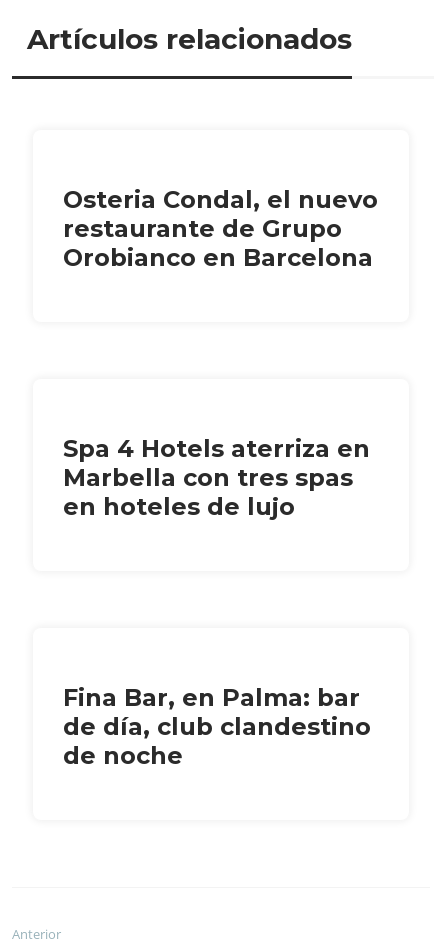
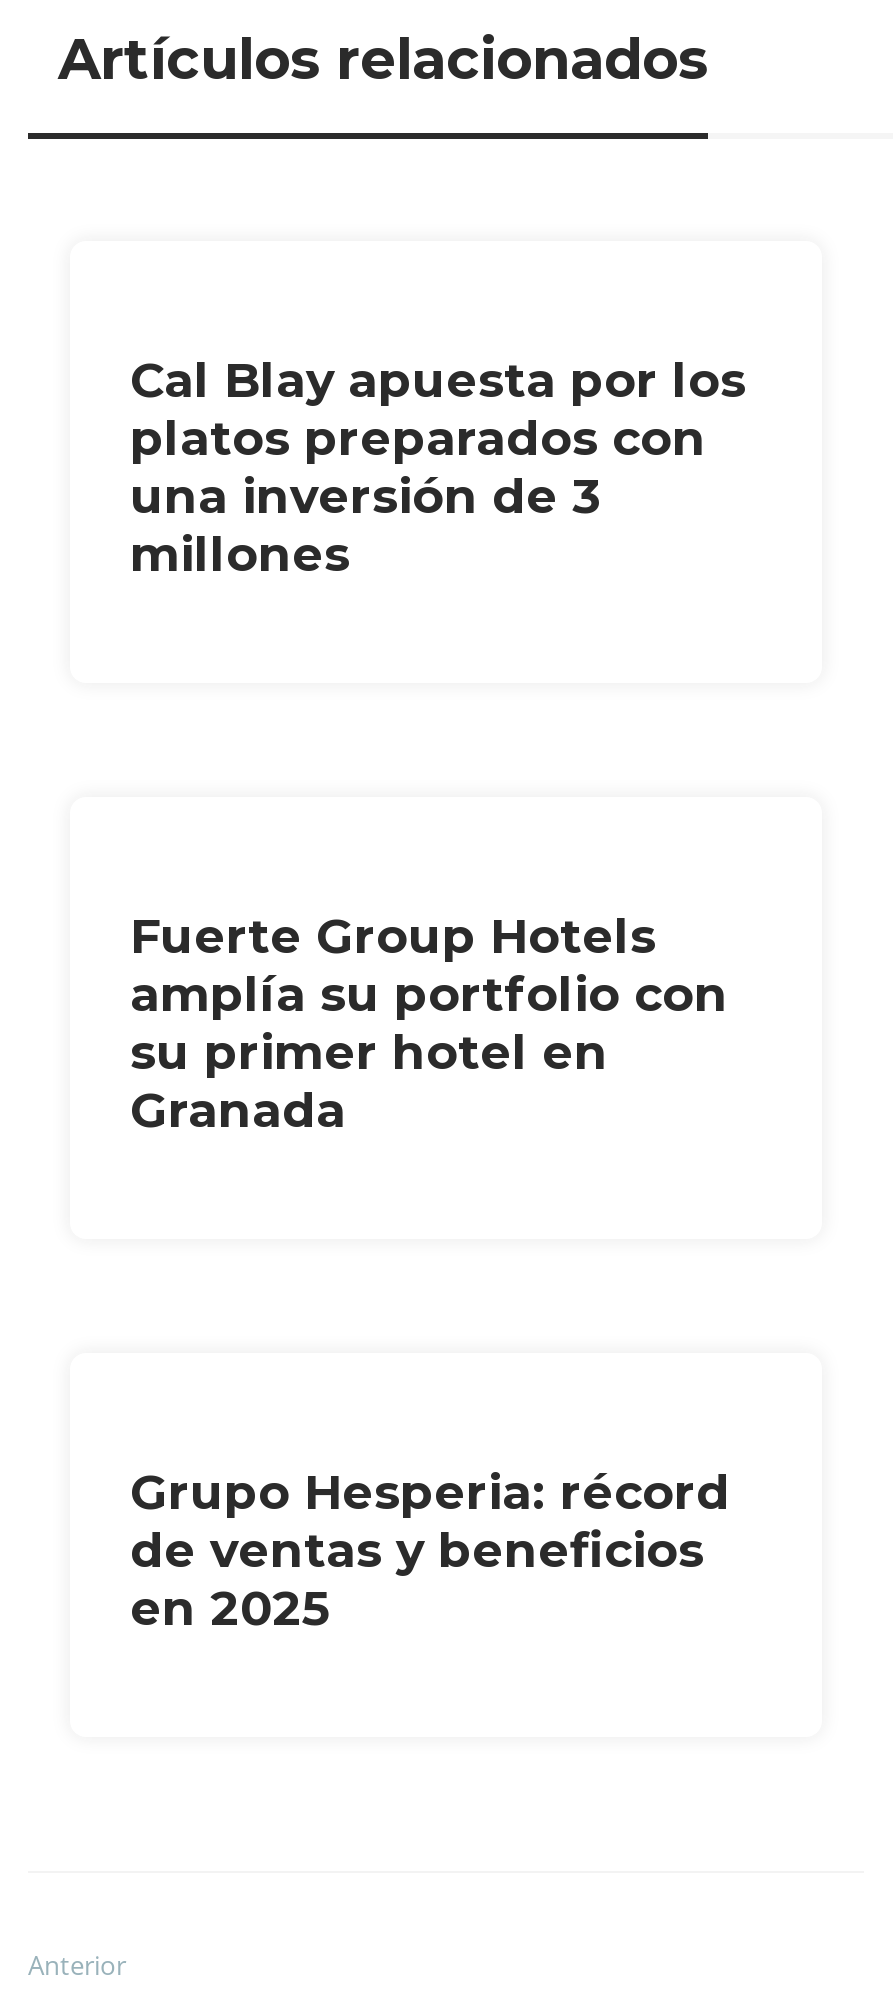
[63,185,378,272] Osteria Condal, el nuevo | restaurante de Grupo | Orobianco en Barcelona -> [130,351,746,583] Cal Blay apuesta por los | platos preparados con | una inversión de 3 | millones
[63,434,370,521] Spa 4 Hotels aterriza en | Marbella con tres spas | en hoteles de lujo -> [130,907,728,1139] Fuerte Group Hotels | amplía su portfolio con | su primer hotel en | Granada
[63,683,371,770] Fina Bar, en Palma: bar | de día, club clandestino | de noche -> [130,1463,730,1637] Grupo Hesperia: récord | de ventas y beneficios | en 2025

